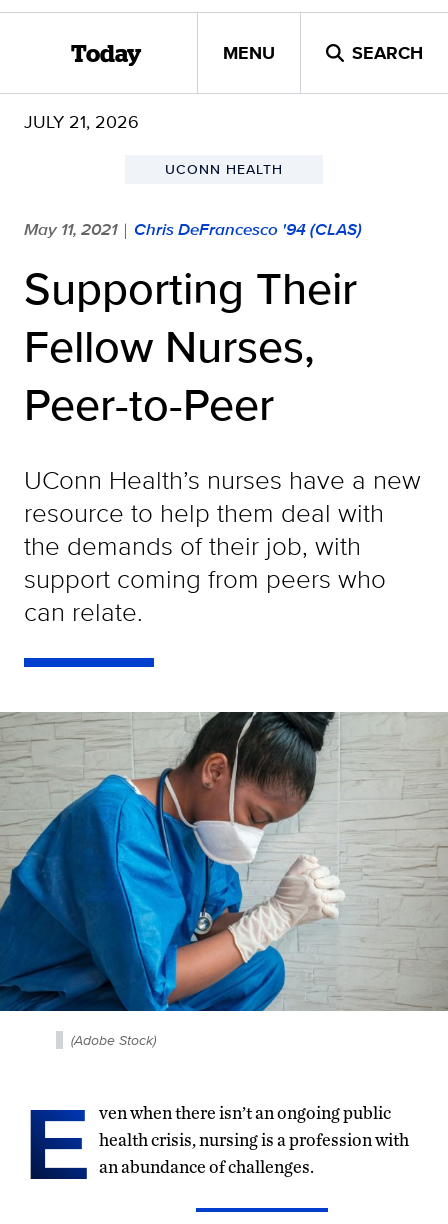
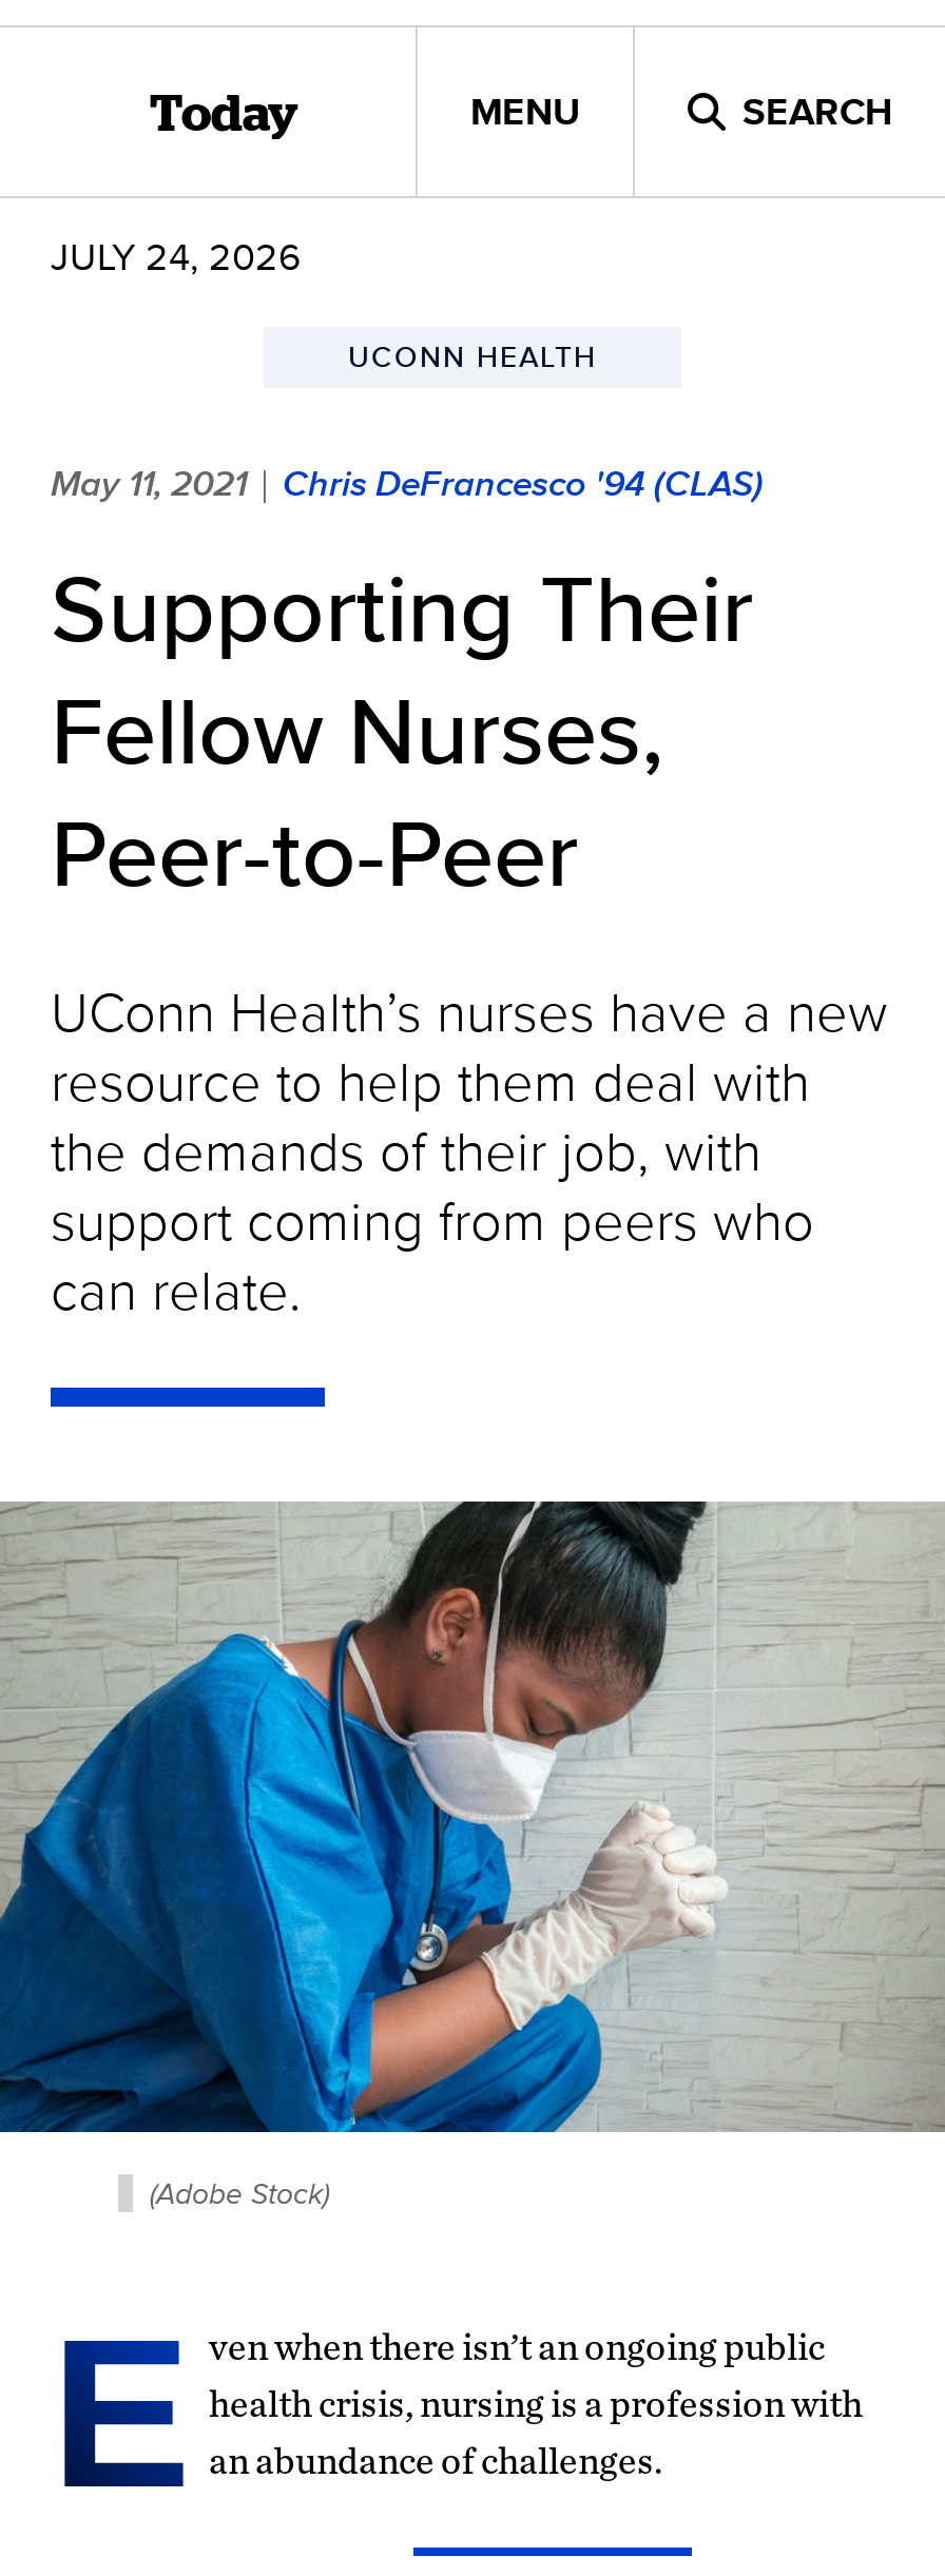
[24,109,139,134] JULY 21, 2026 -> [51,230,302,283] JULY 24, 2026

